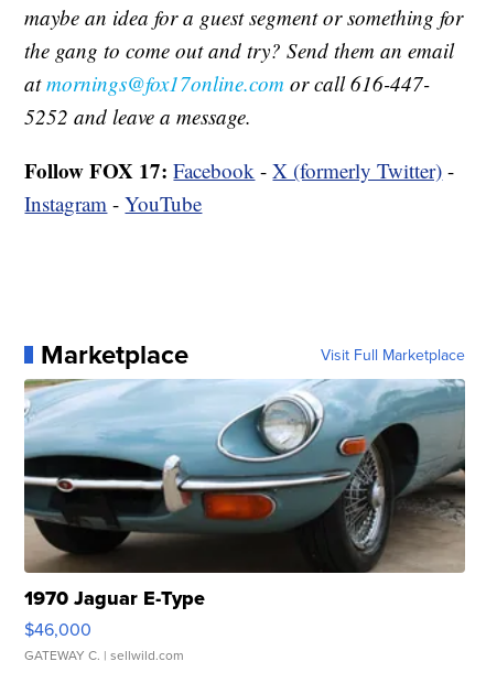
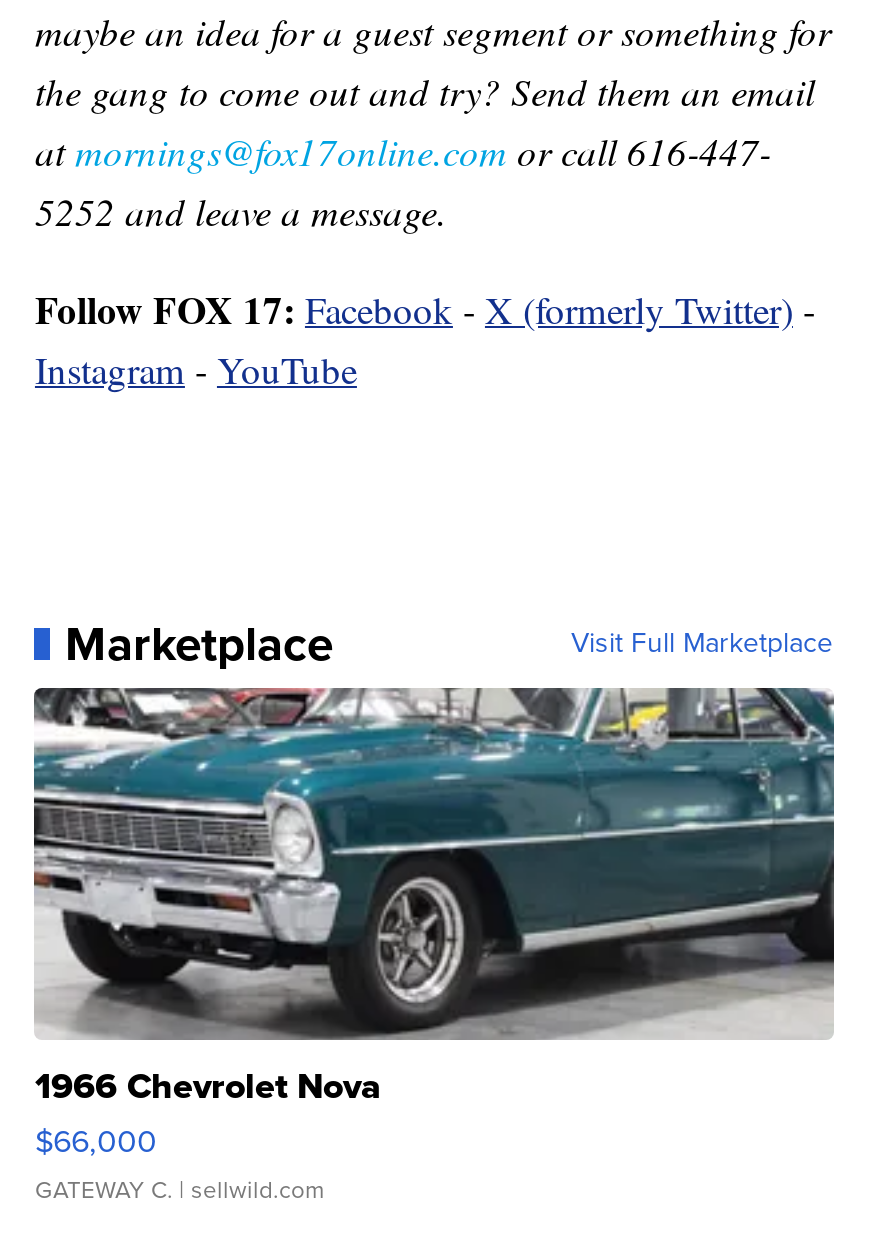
[23,379,465,641] [image] | 1970 Jaguar E-Type | $46,000 -> [34,686,834,1164] [image] | 1966 Chevrolet Nova | $66,000

